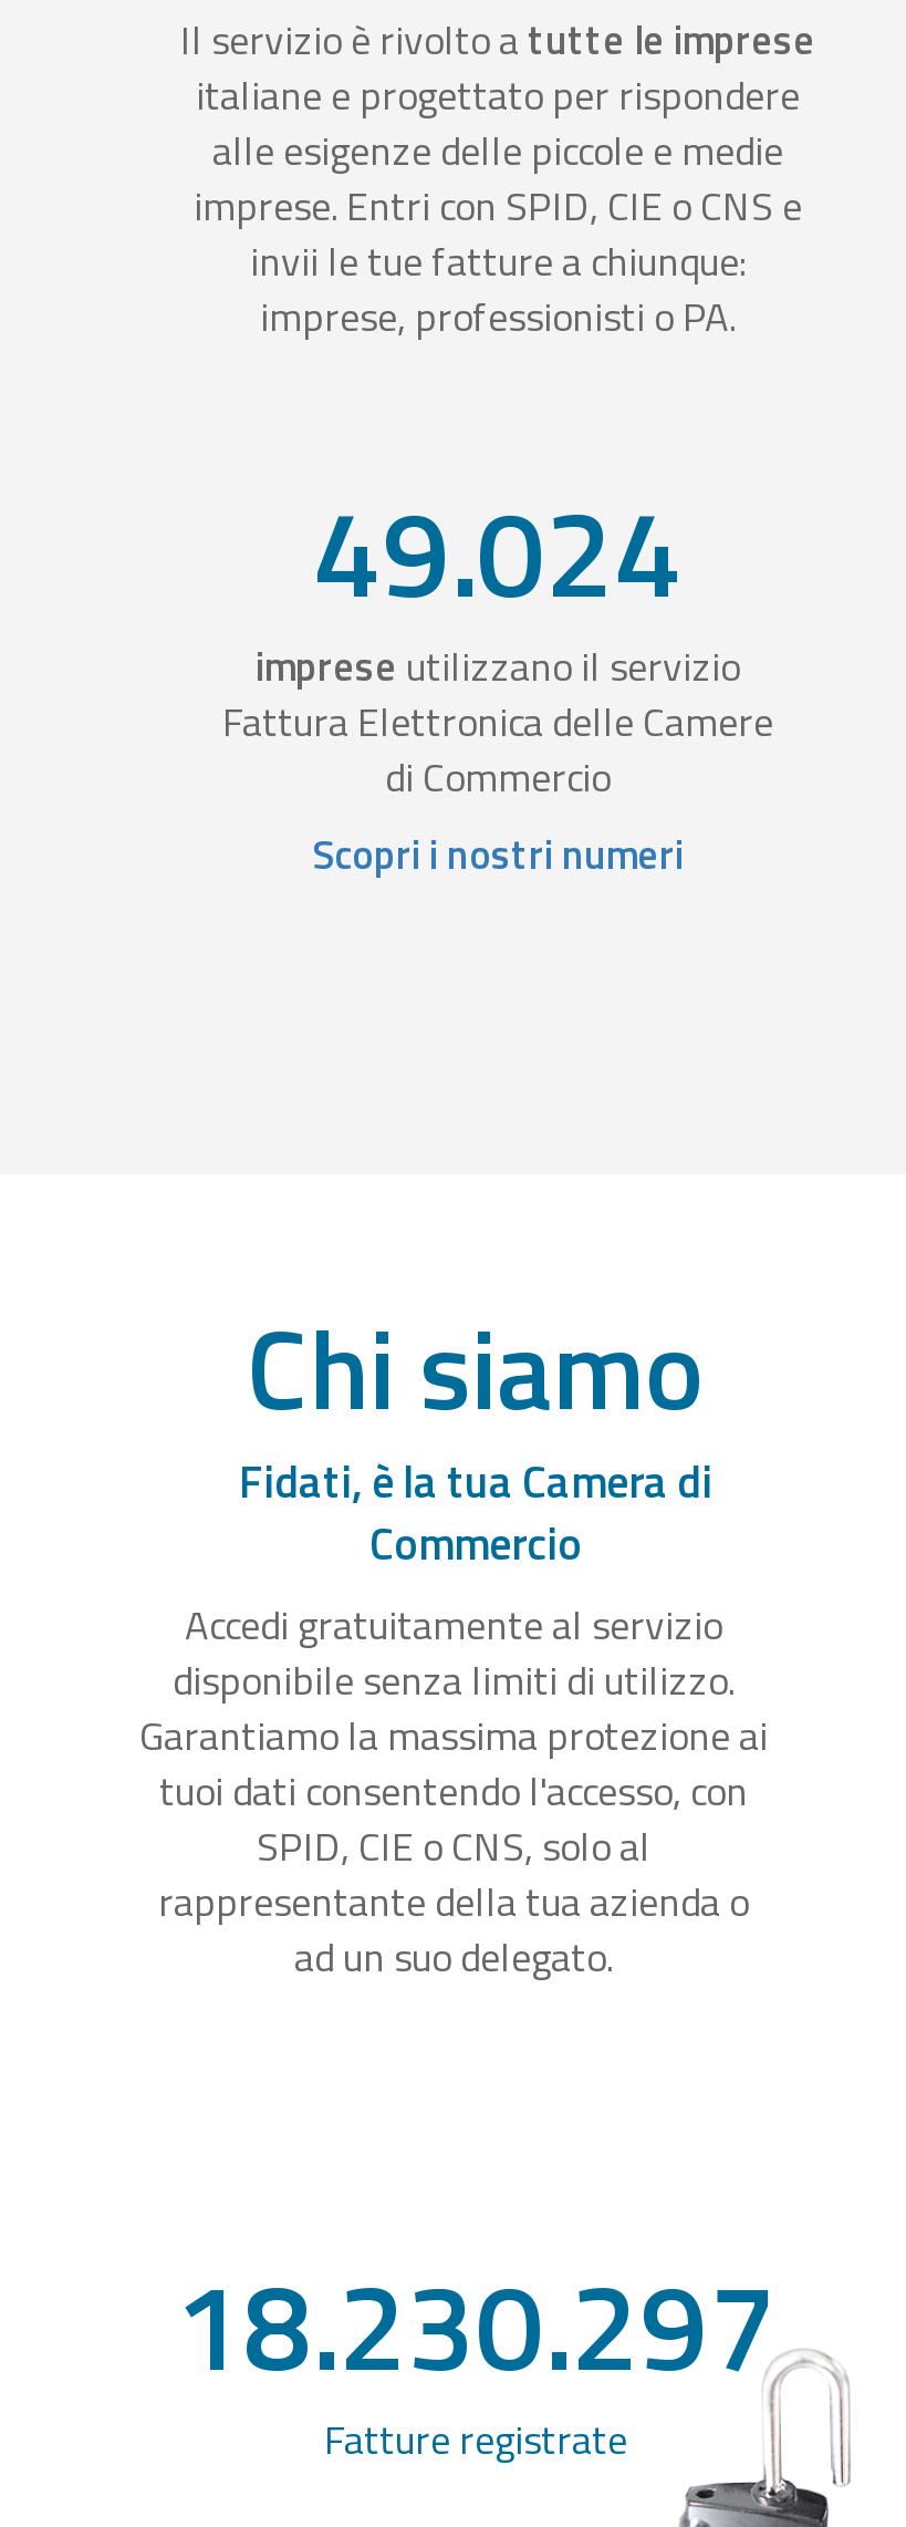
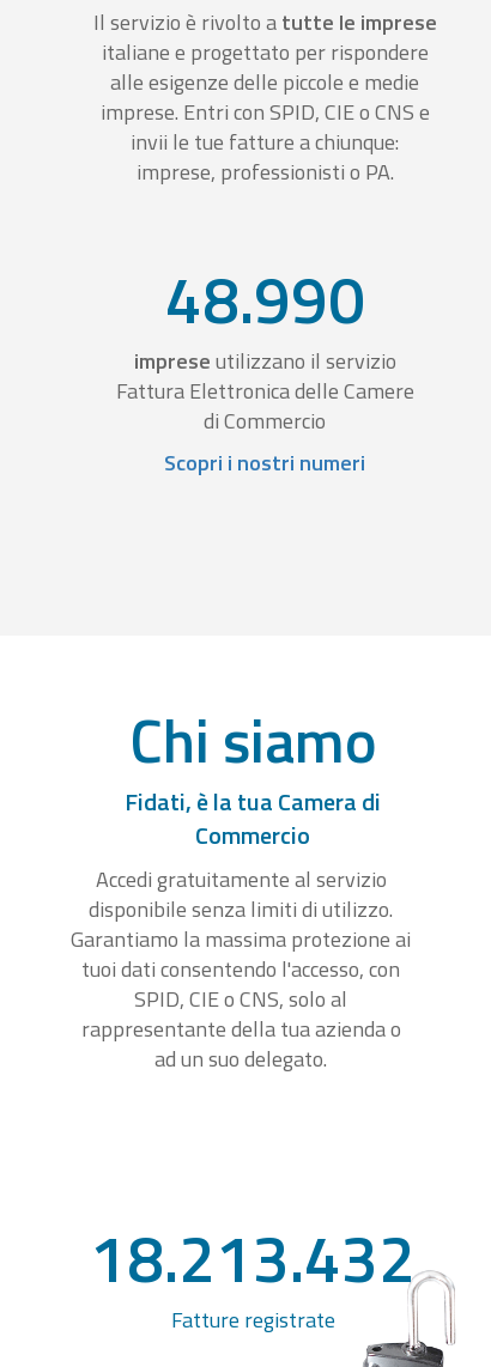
[313,459,683,643] 49.024 -> [165,249,365,348] 48.990
[175,2233,777,2416] 18.230.297 -> [90,1208,416,1307] 18.213.432

